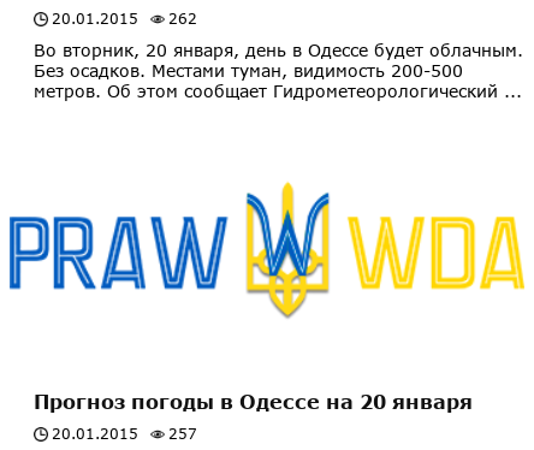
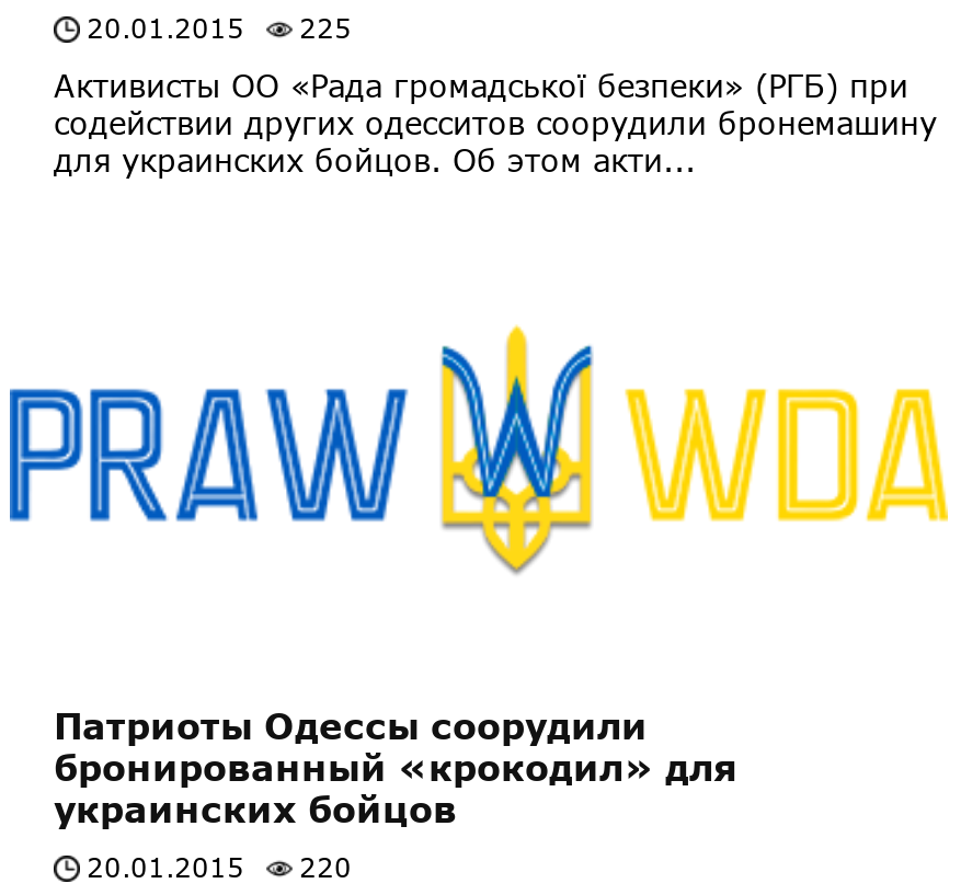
[52,9,197,27] 20.01.2015 262 -> [87,11,352,44] 20.01.2015 225
[34,39,523,100] Во вторник, 20 января, день в Одессе будет облачным. | Без осадков. Местами туман, видимость 200-500 | метров. Об этом сообщает Гидрометеорологический ... -> [54,66,937,177] Активисты ОО «Рада громадської безпеки» (РГБ) при | содействии других одесситов соорудили бронемашину | для украинских бойцов. Об этом акти...
[34,389,473,412] Прогноз погоды в Одессе на 20 января -> [54,703,737,828] Патриоты Одессы соорудили | бронированный «крокодил» для | украинских бойцов
[52,424,197,442] 20.01.2015 257 -> [87,850,352,883] 20.01.2015 220

